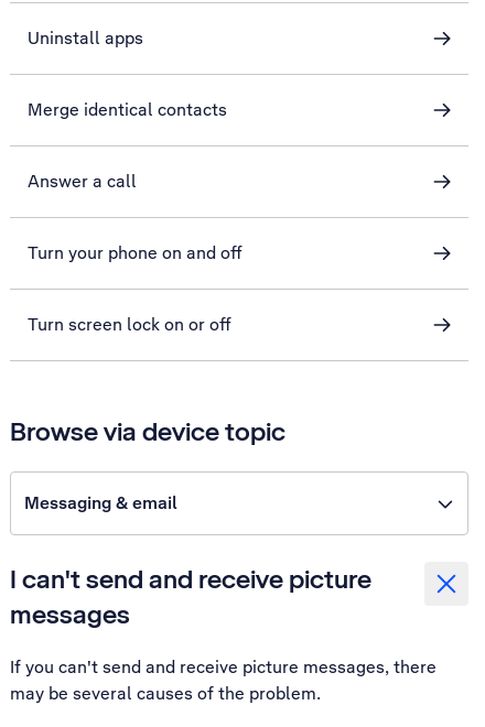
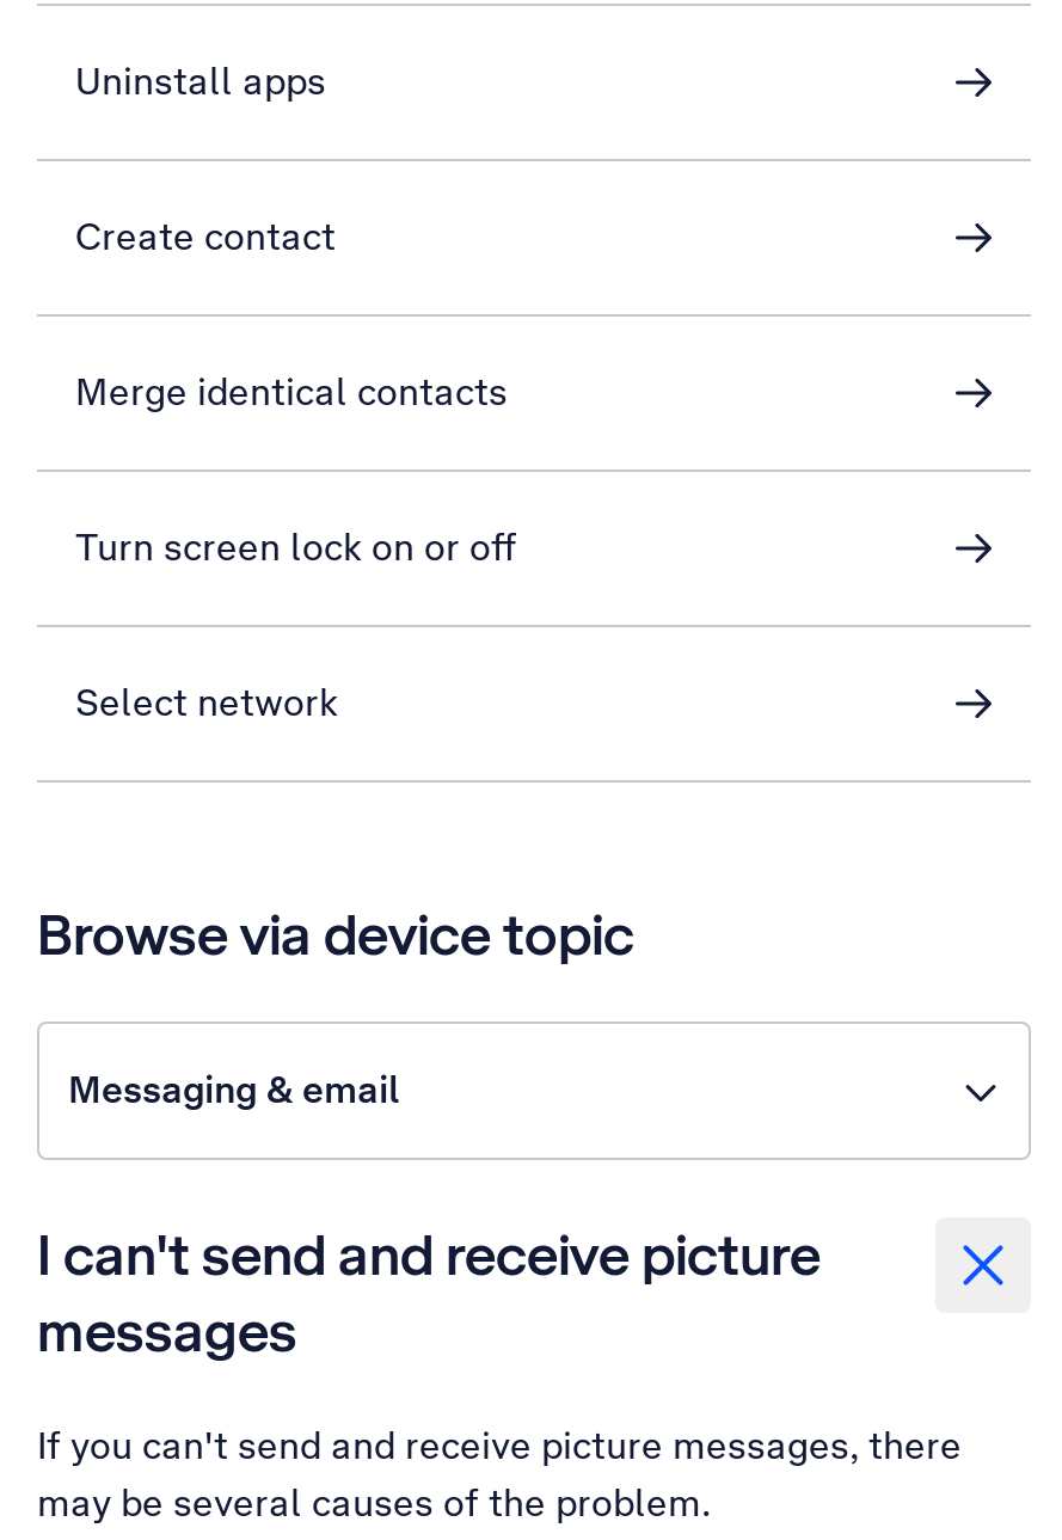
none -> [75,211,336,262] Create contact
moved [28,98,227,121] -> [75,367,508,417]: Merge identical contacts
[28,170,242,264] Answer a call | Turn your phone on and off -> none
moved [28,313,231,336] -> [75,522,517,572]: Turn screen lock on or off
none -> [75,677,338,728] Select network

